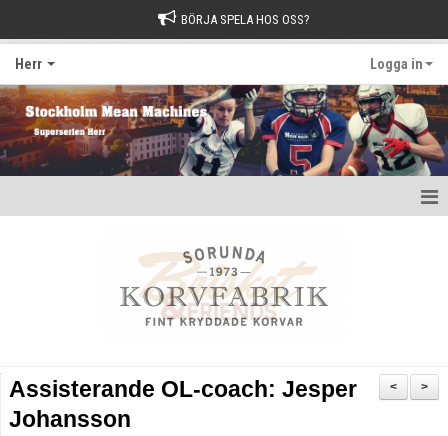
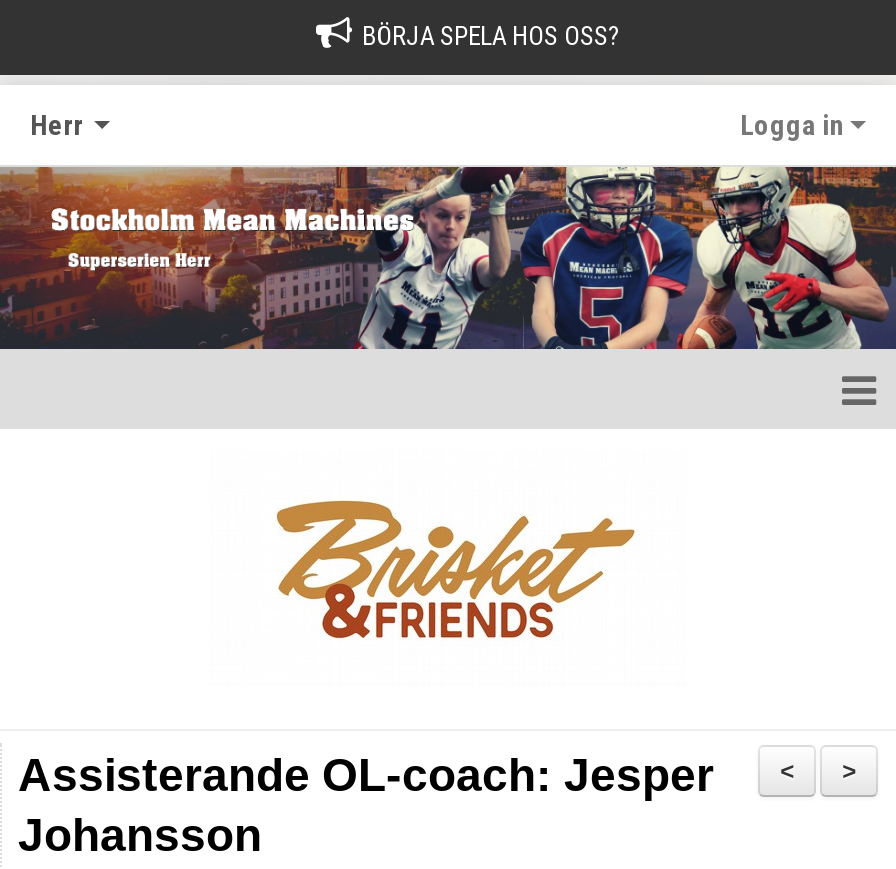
[120,246,328,327] [image] -> [244,491,652,649] [image]

